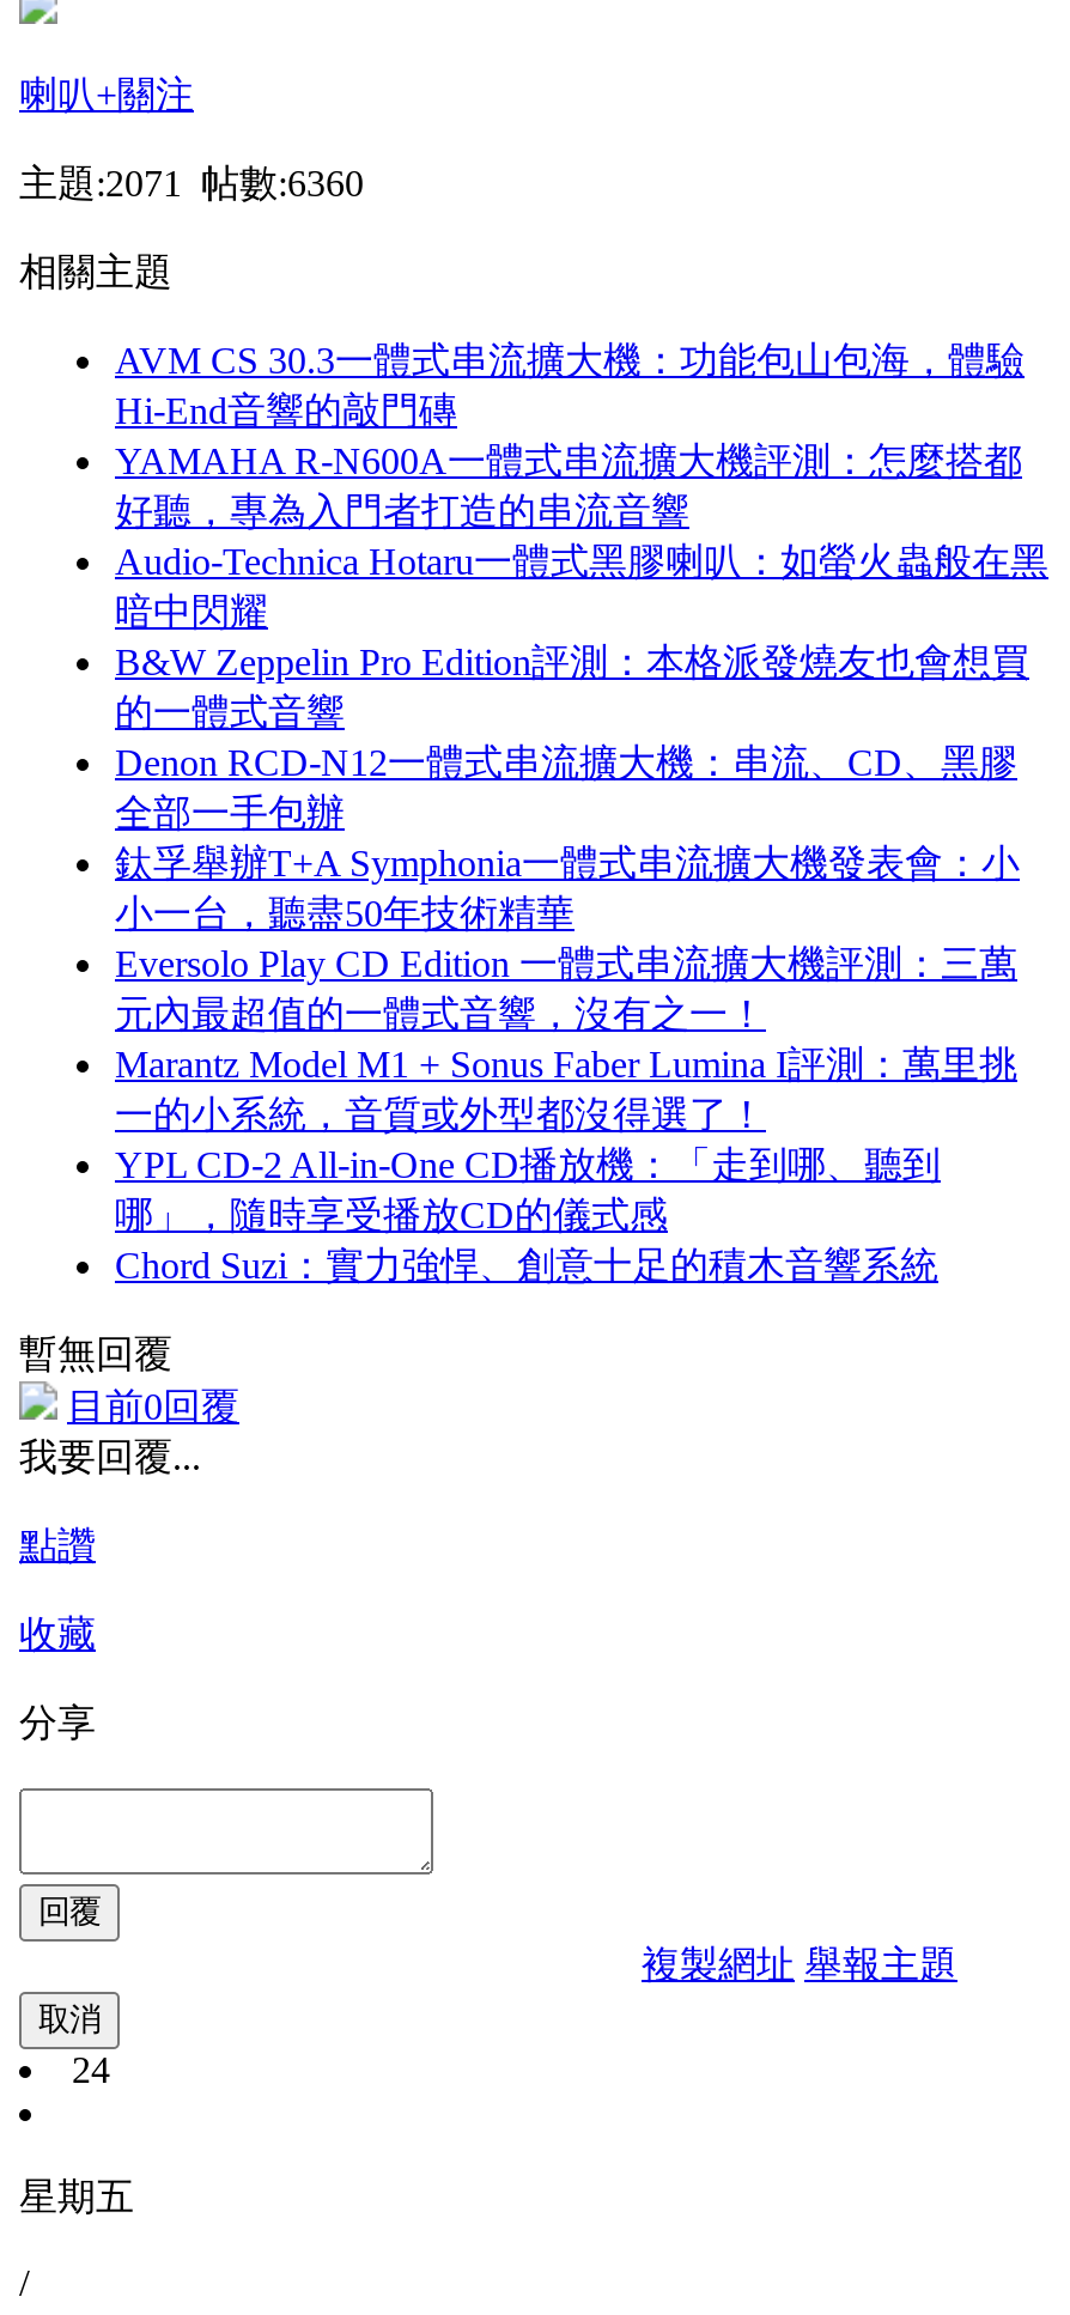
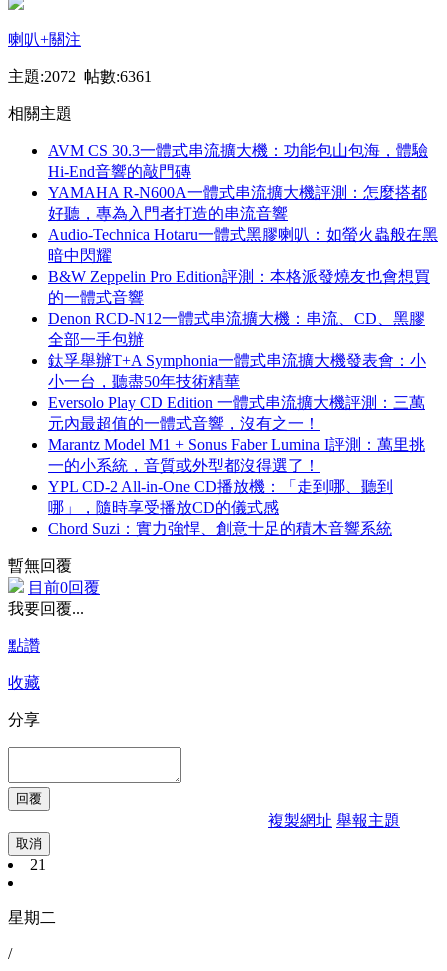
[19,162,364,203] 主題:2071 帖數:6360 -> [8,68,152,85] 主題:2072 帖數:6361
[72,2049,110,2089] 24 -> [30,856,46,873] 21
[19,2176,134,2216] 星期五 -> [8,909,56,926] 星期二

